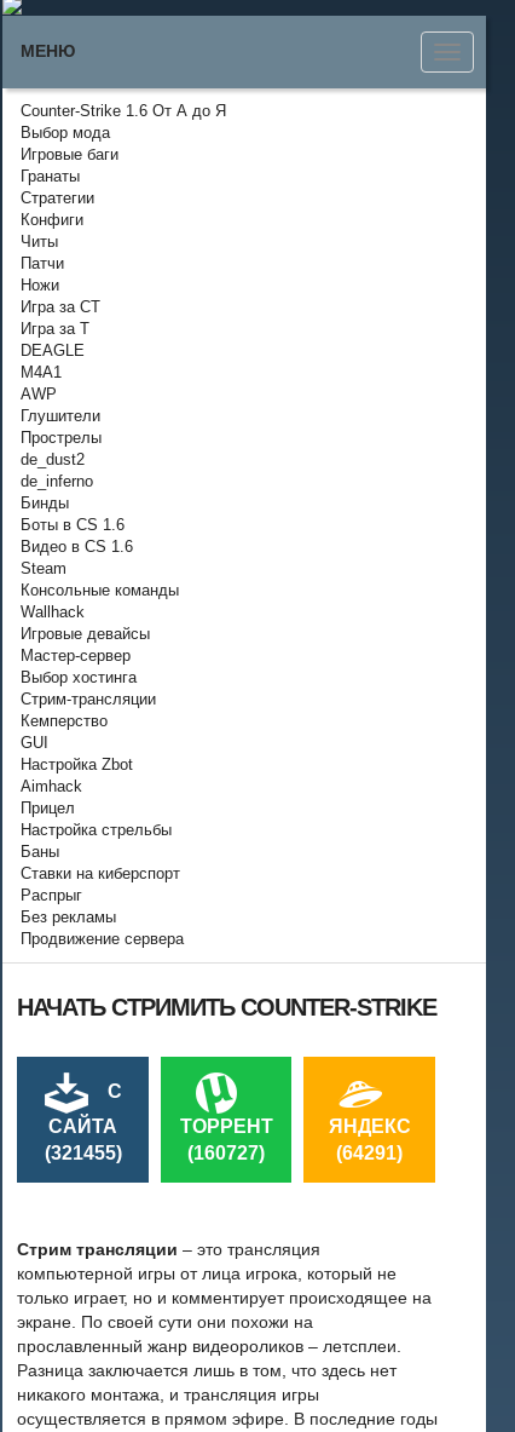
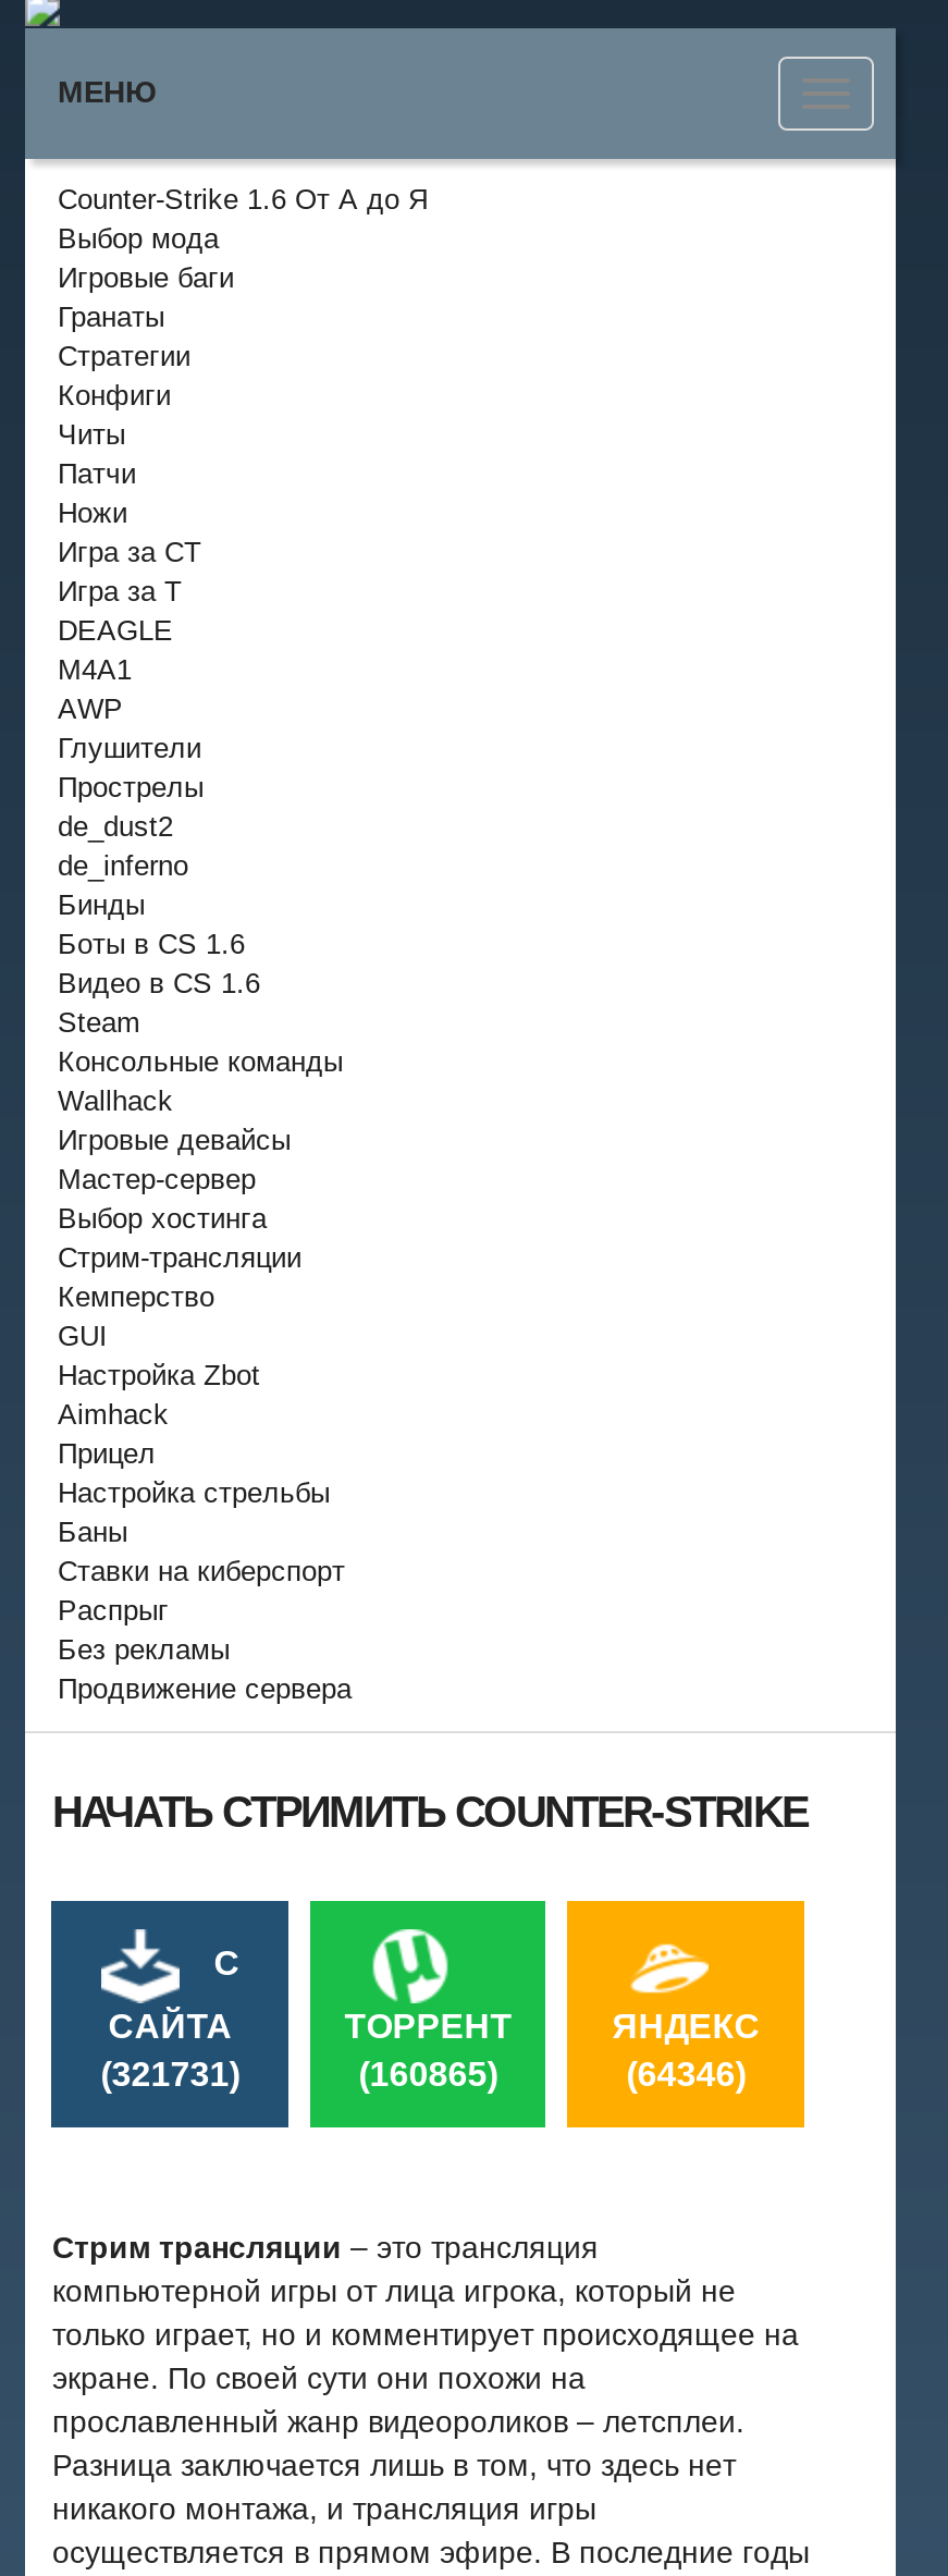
[44,1143,122,1163] (321455) -> [101,2056,240,2093] (321731)
[188,1143,265,1163] (160727) -> [359,2056,498,2093] (160865)
[336,1143,403,1163] (64291) -> [626,2056,746,2093] (64346)

